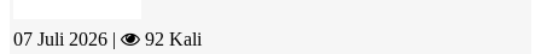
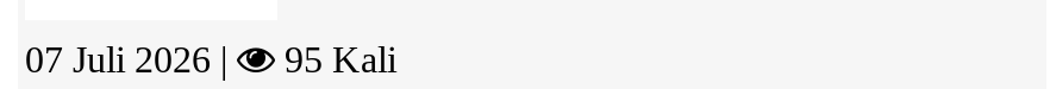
[140,29,202,50] 92 Kali -> [275,40,396,80] 95 Kali

